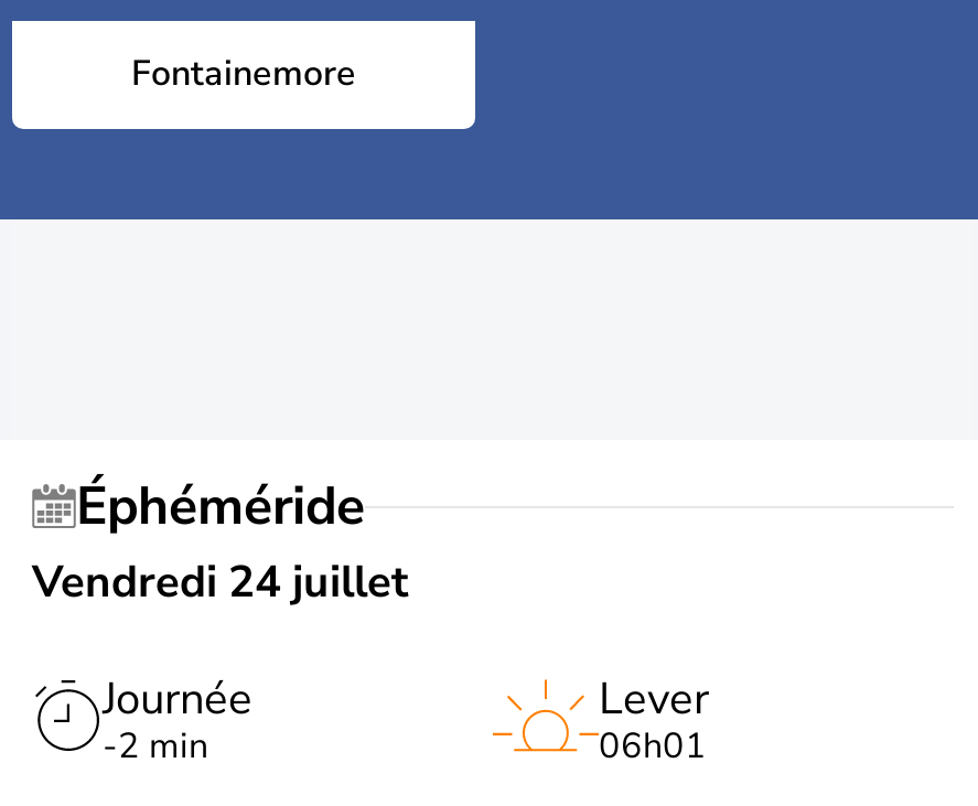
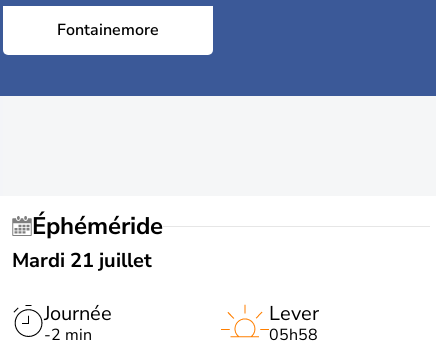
[32,552,409,612] Vendredi 24 juillet -> [12,247,152,274] Mardi 21 juillet
[599,722,707,771] 06h01 -> [269,324,318,346] 05h58

